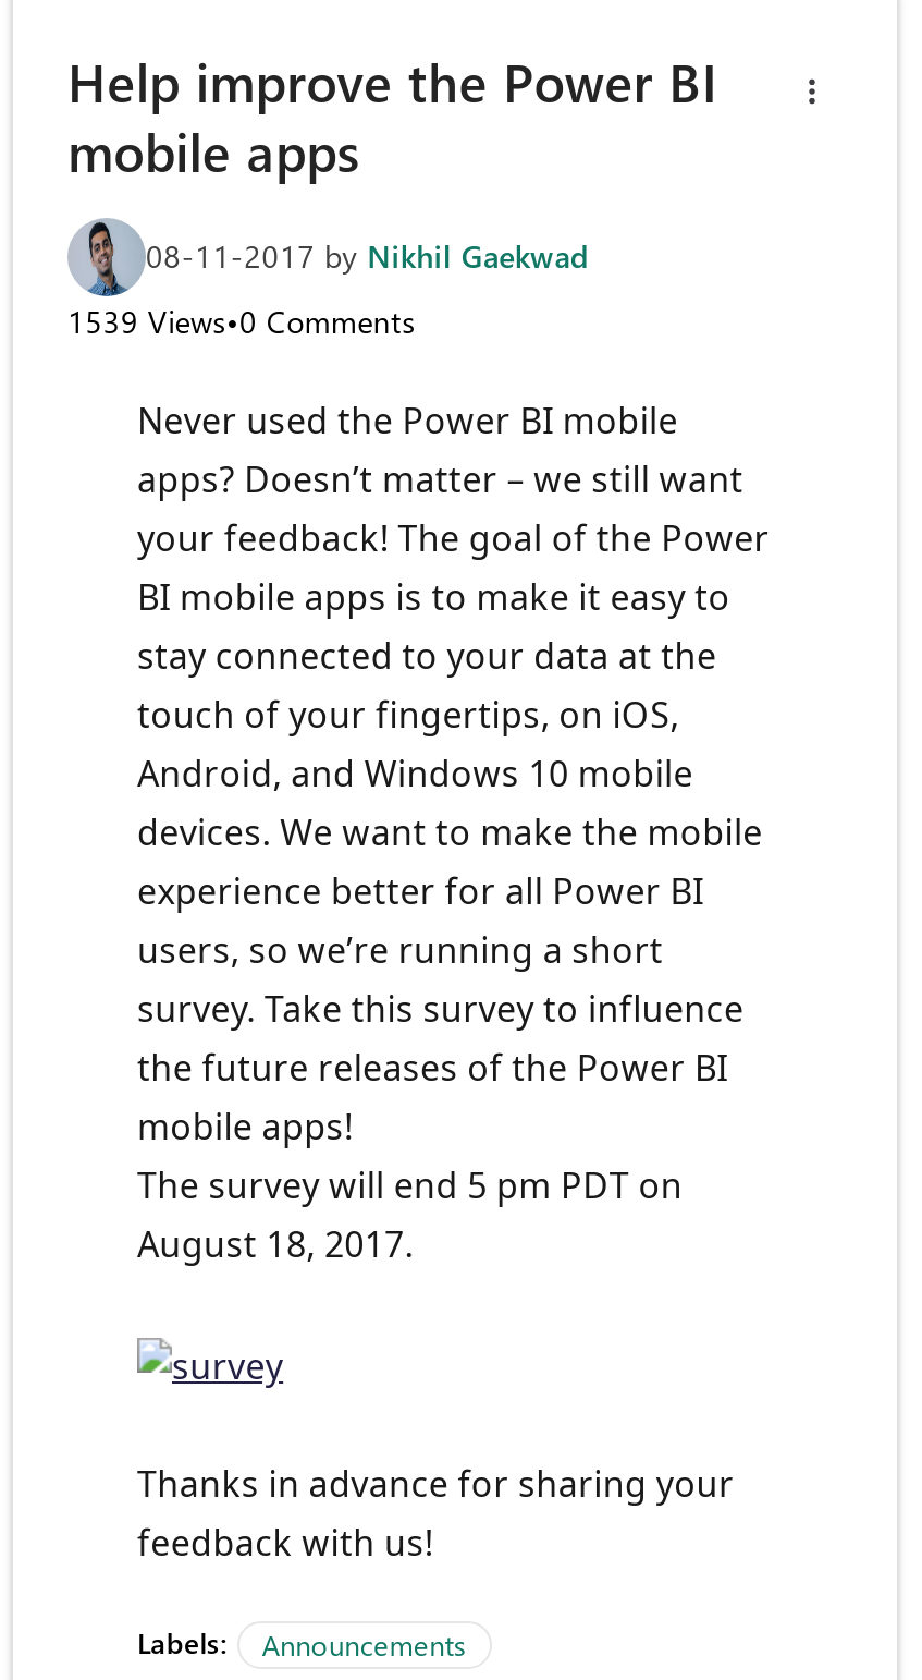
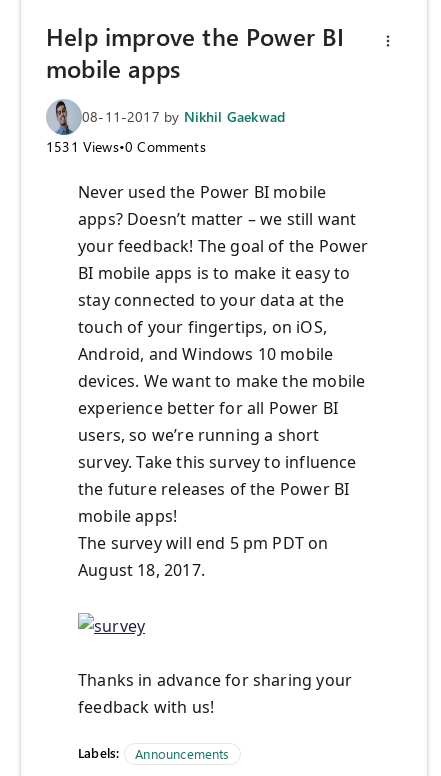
[67,302,415,343] 1539 Views•0 Comments -> [46,137,206,156] 1531 Views•0 Comments

